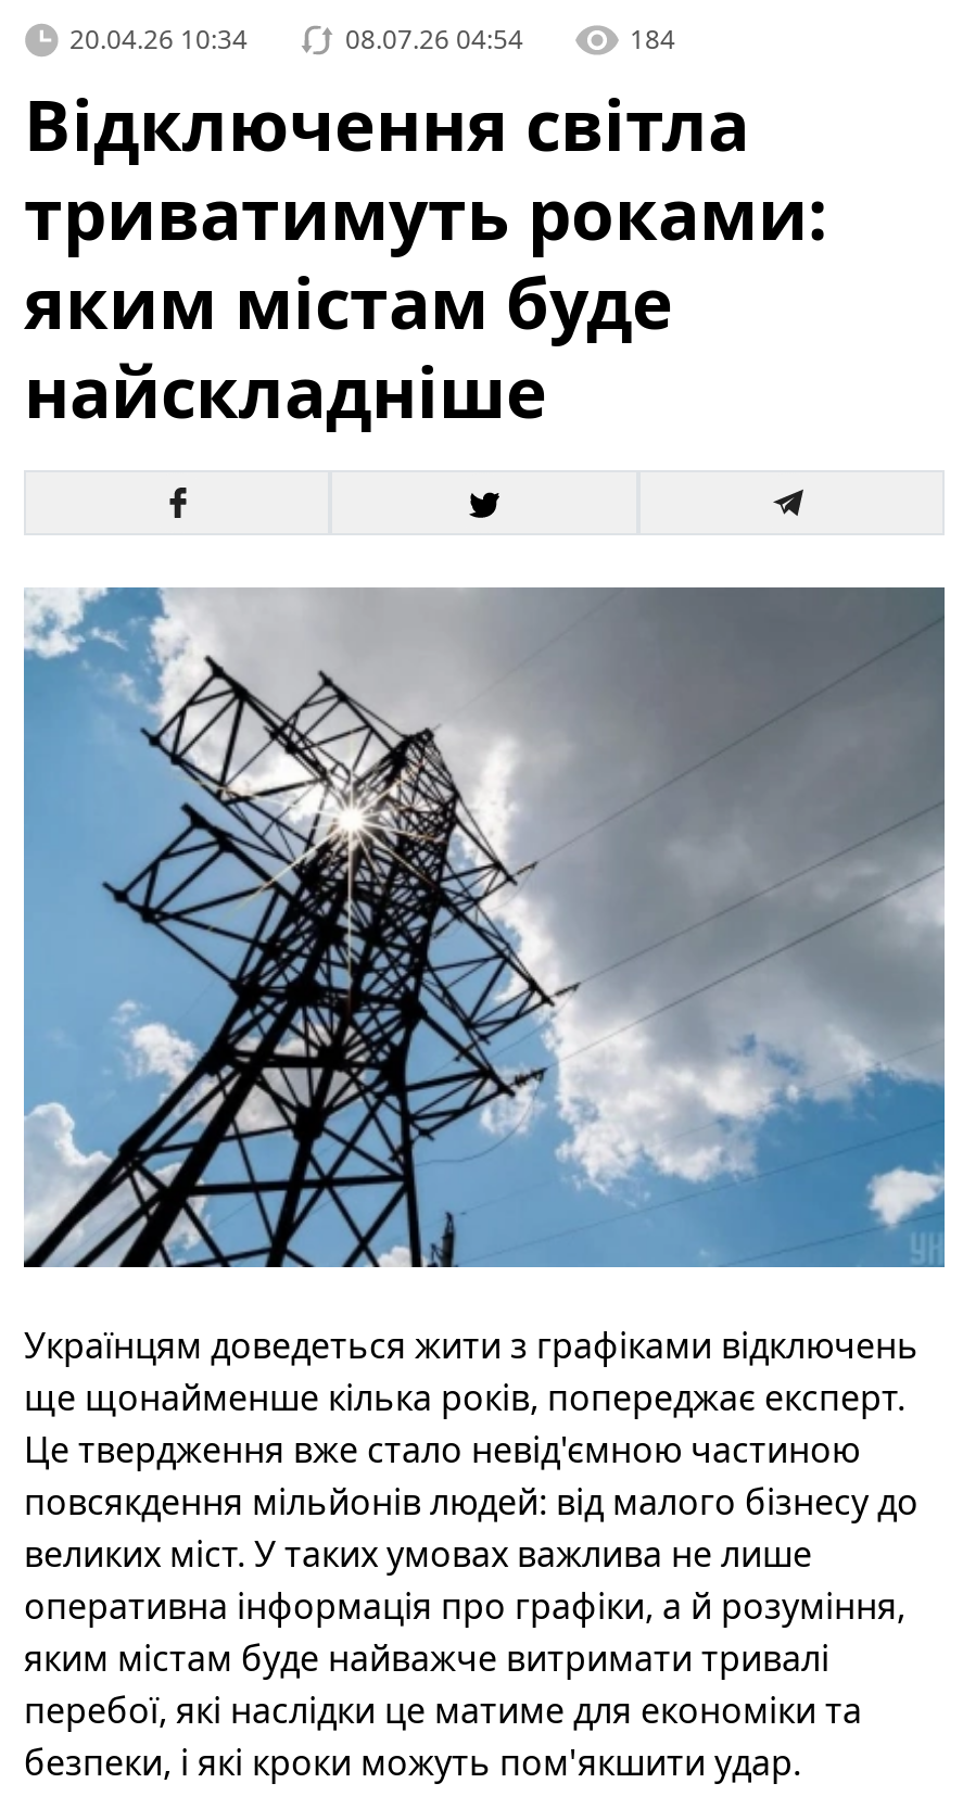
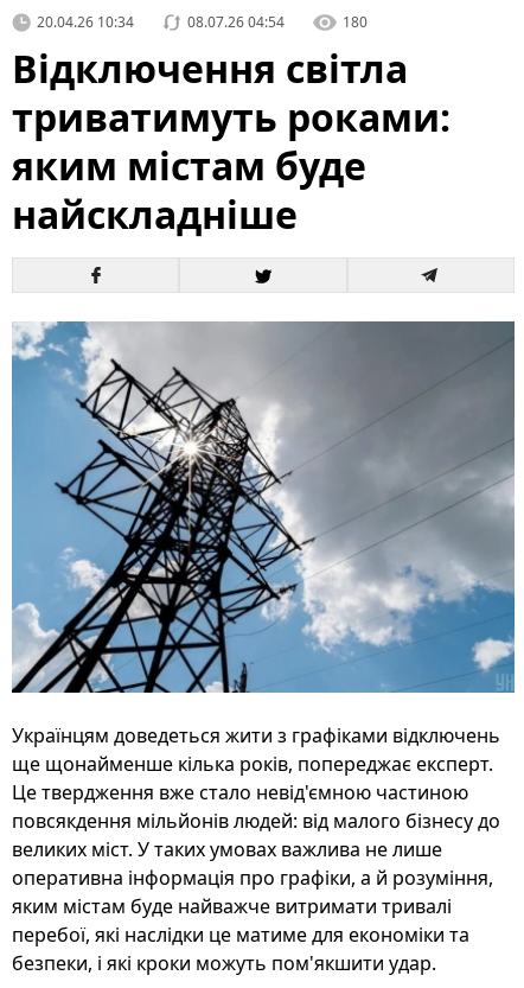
[630,21,675,58] 184 -> [343,12,368,32] 180

